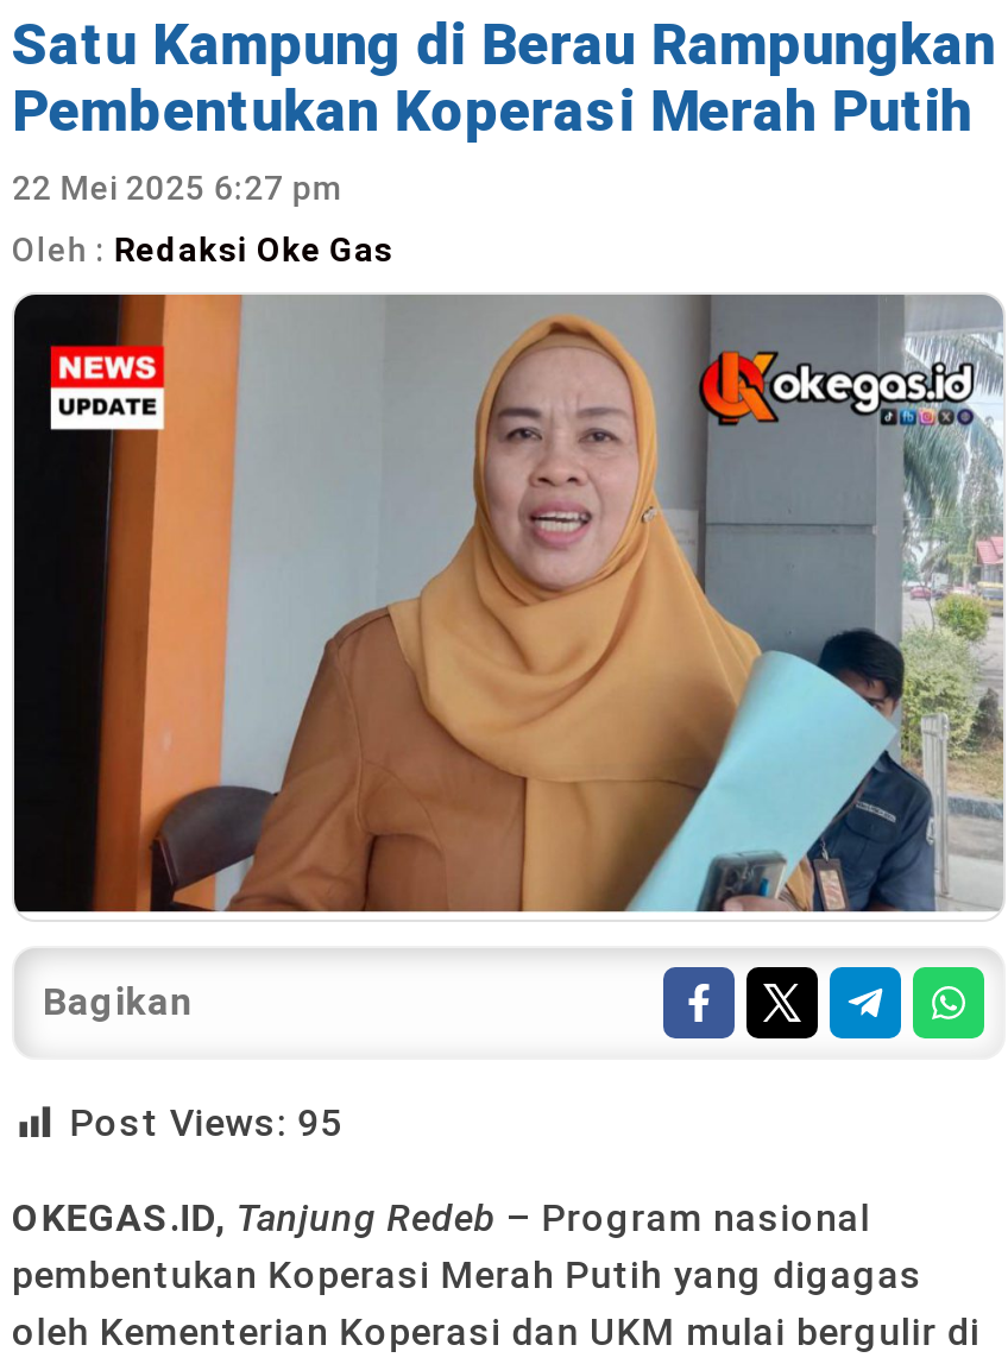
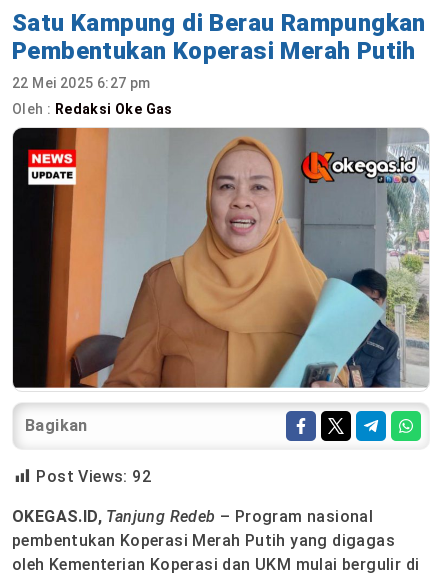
[70,1100,342,1145] Post Views: 95 -> [36,467,151,486] Post Views: 92

